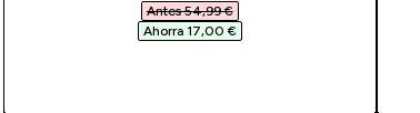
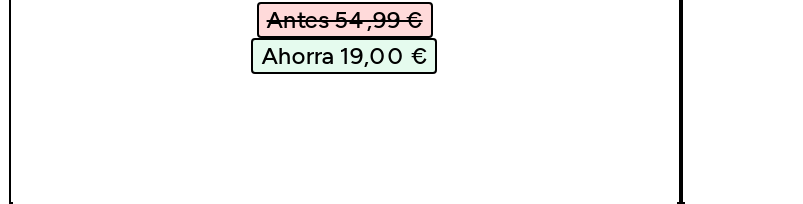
[143,24,236,39] Ahorra 17,00 € -> [262,43,428,71] Ahorra 19,00 €

